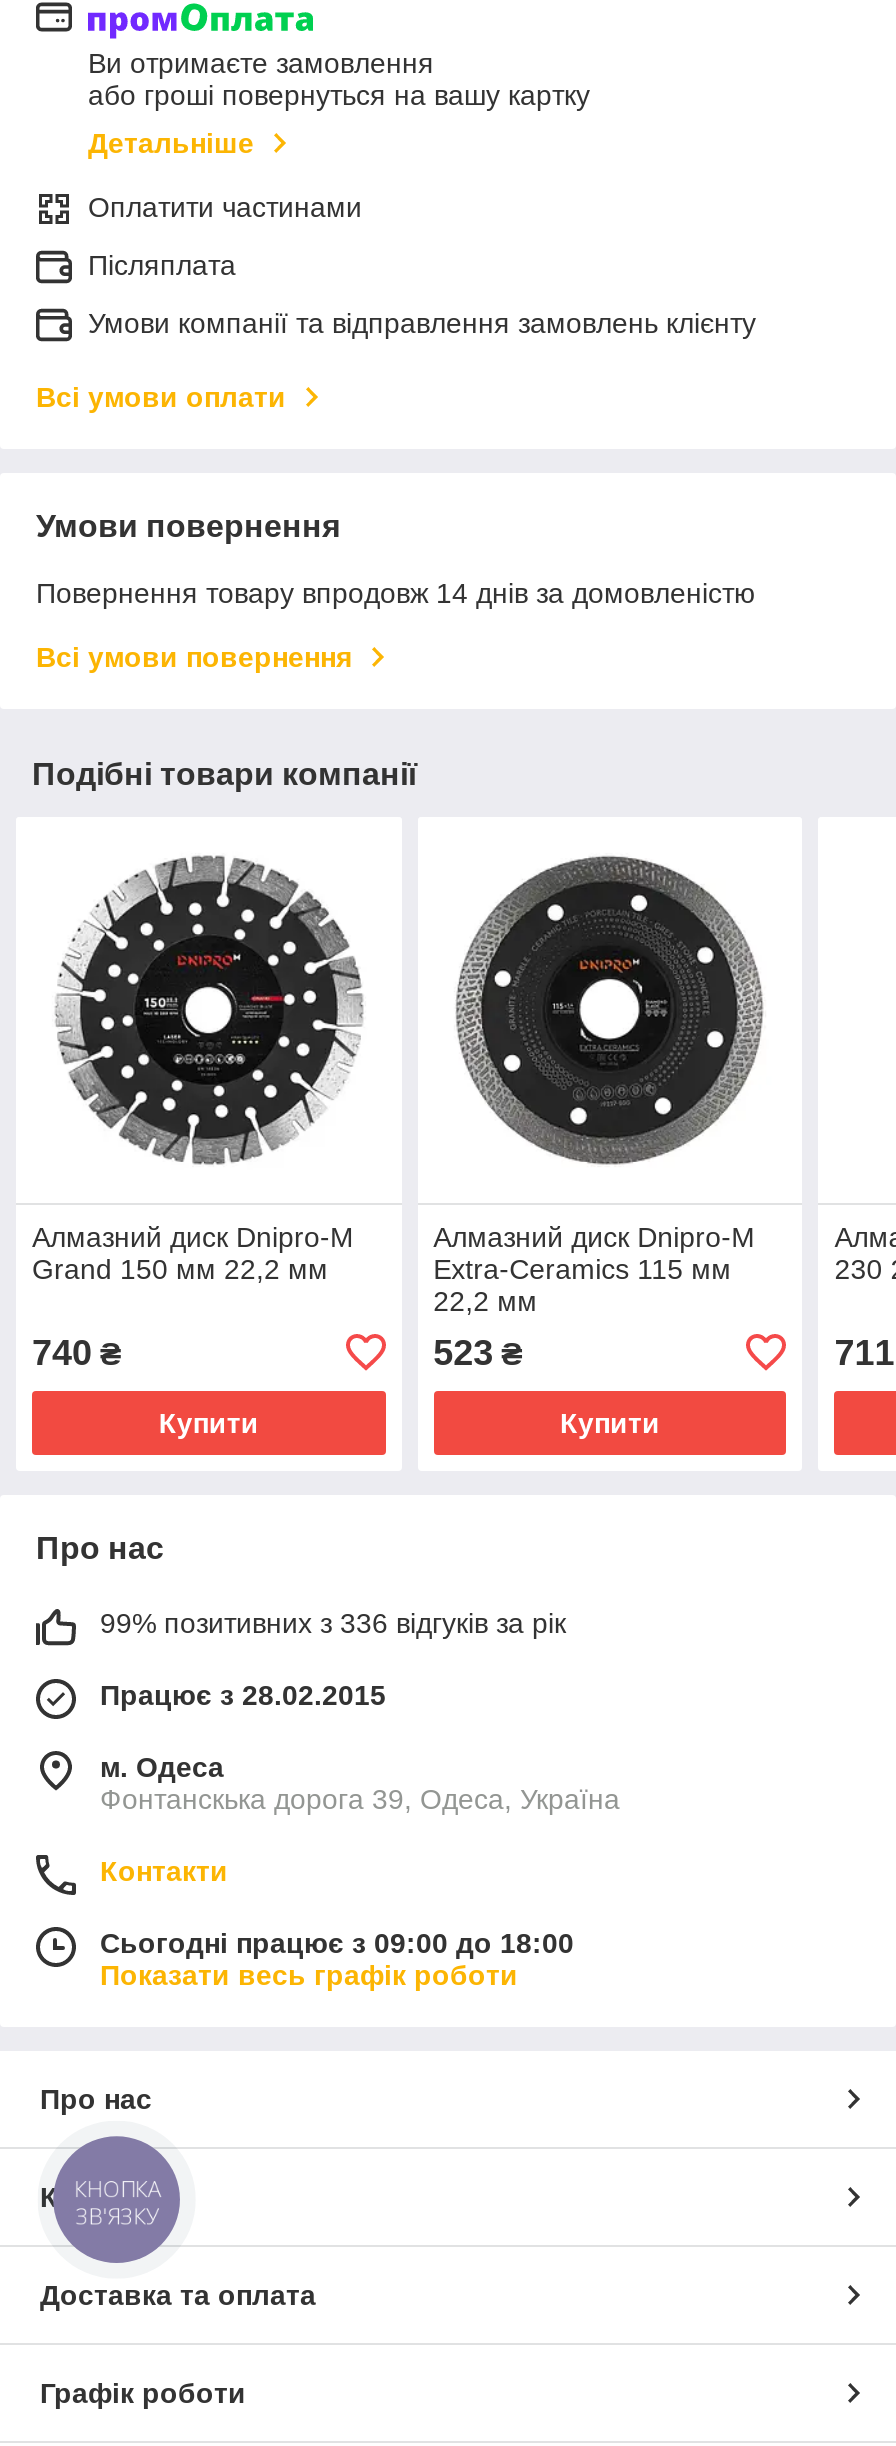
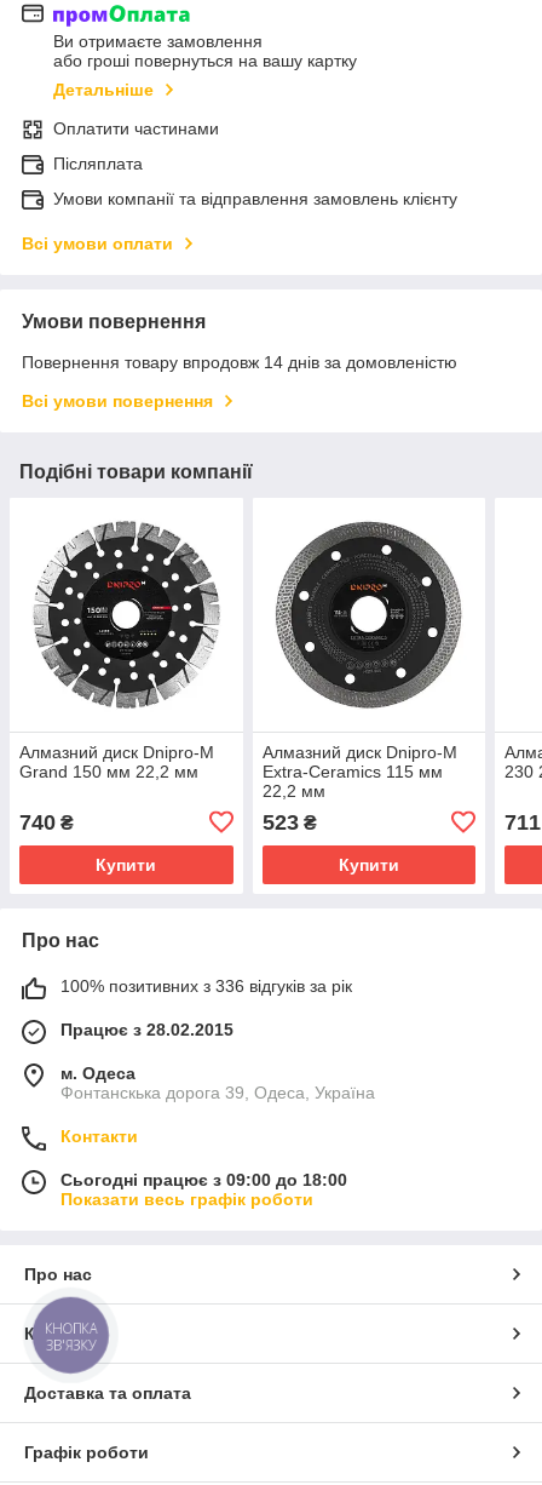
[100,1607,566,1639] 99% позитивних з 336 відгуків за рік -> [60,976,352,995] 100% позитивних з 336 відгуків за рік

